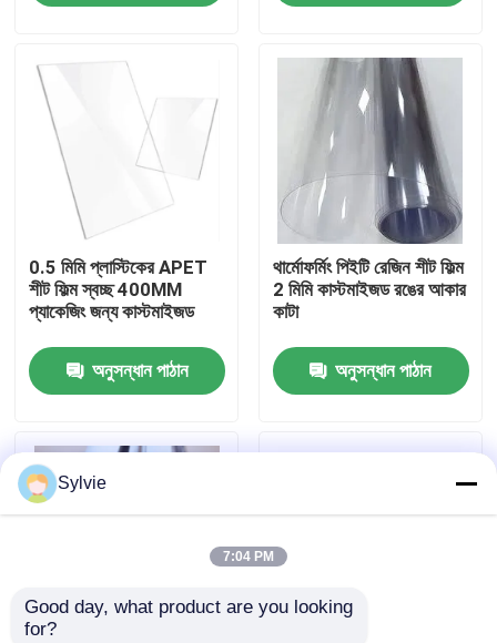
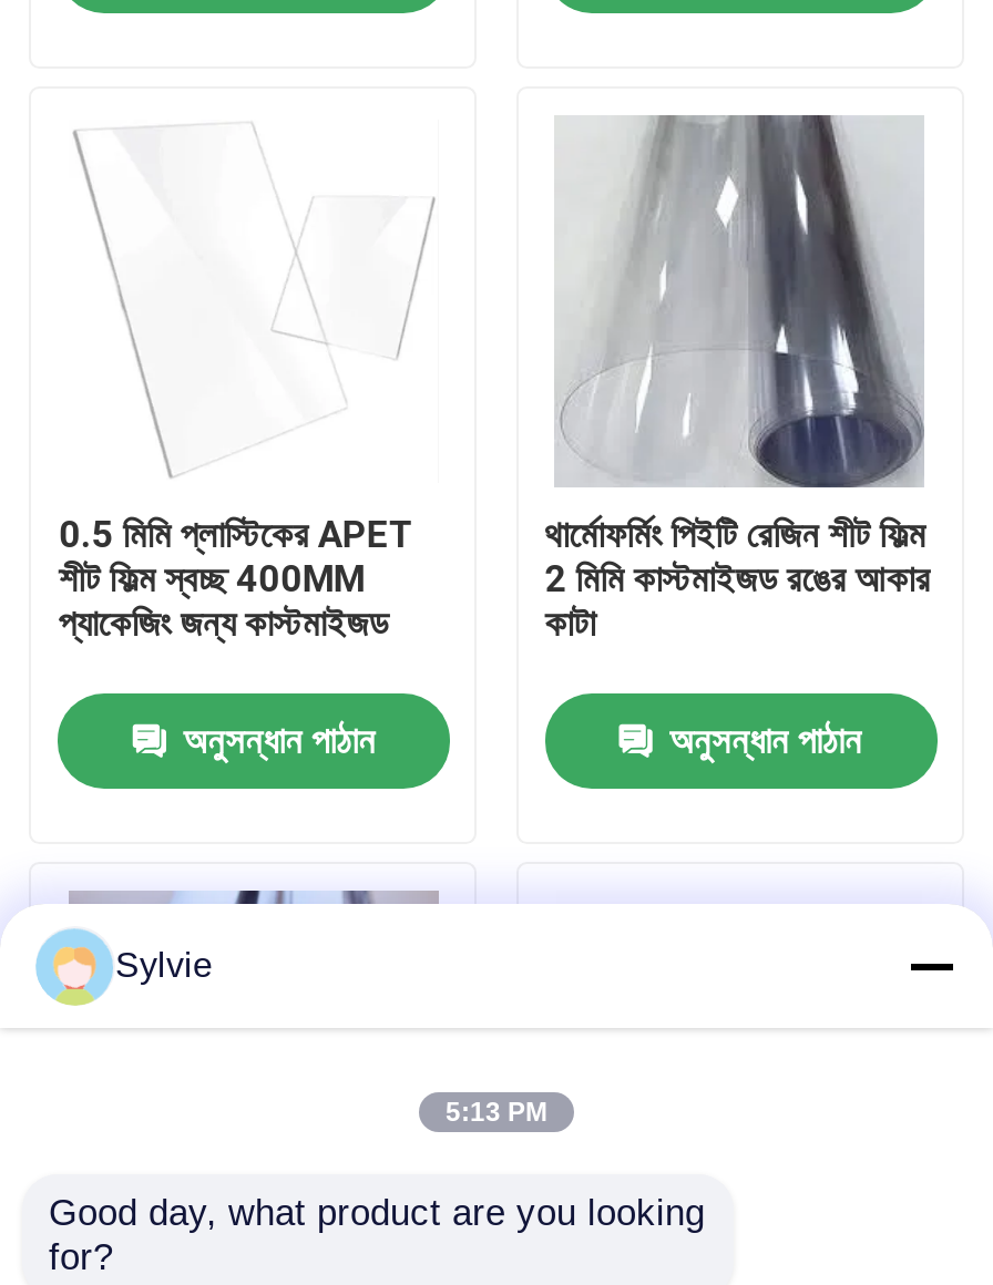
[223,549,274,564] 7:04 PM -> [446,1097,547,1128] 5:13 PM

